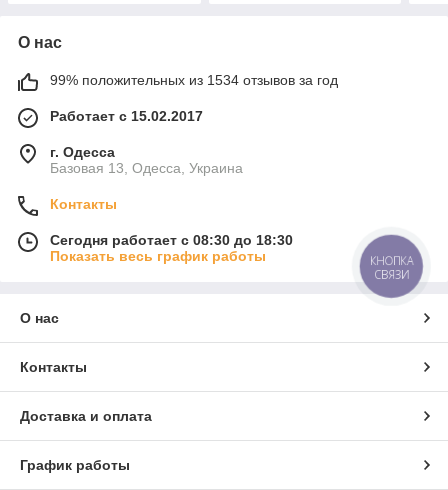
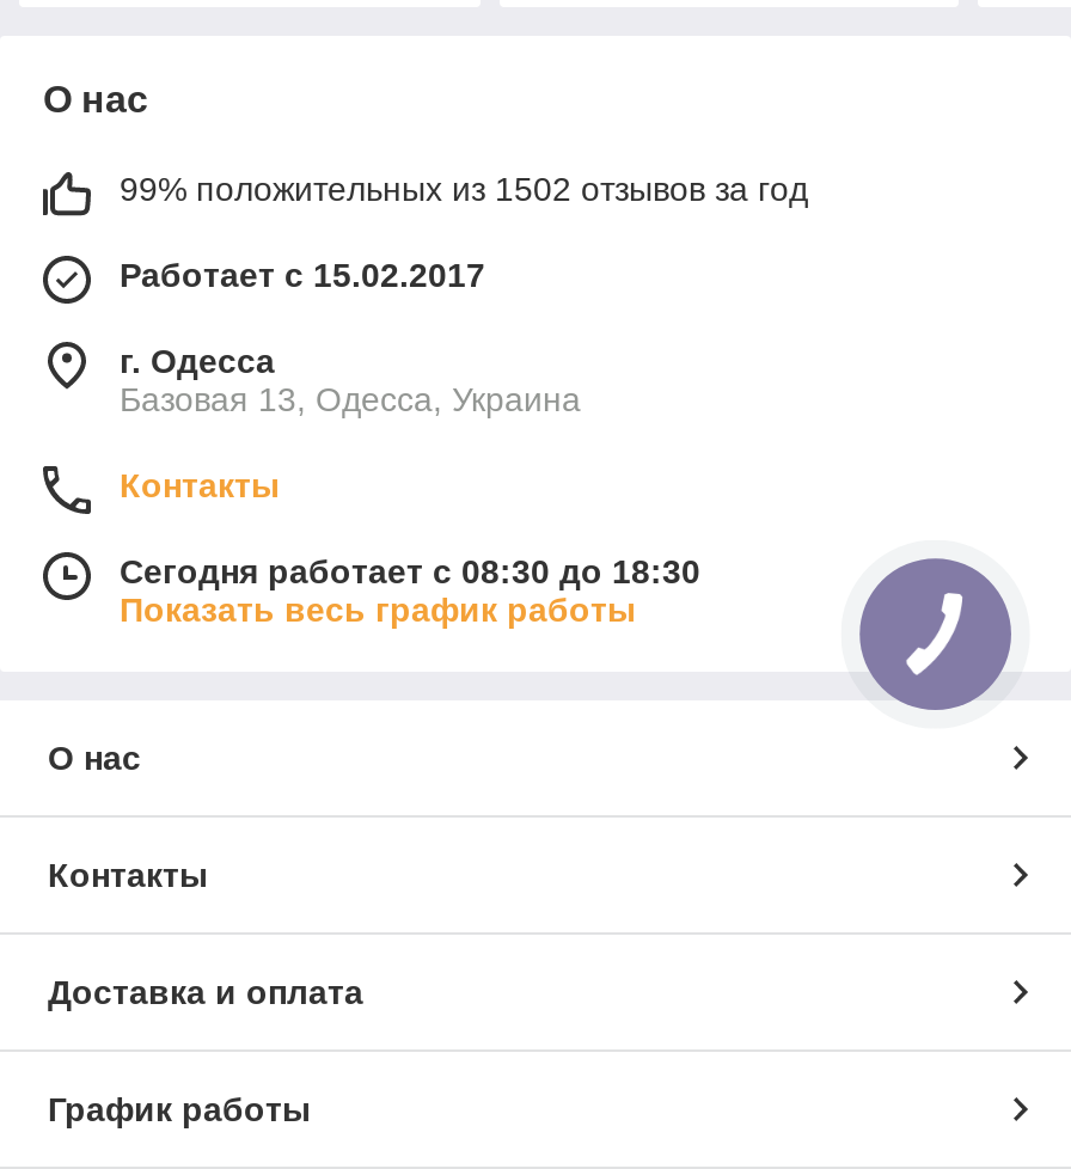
[50,72,338,88] 99% положительных из 1534 отзывов за год -> [120,171,808,209] 99% положительных из 1502 отзывов за год
[370,253,413,282] КНОПКА | СВЯЗИ -> none

